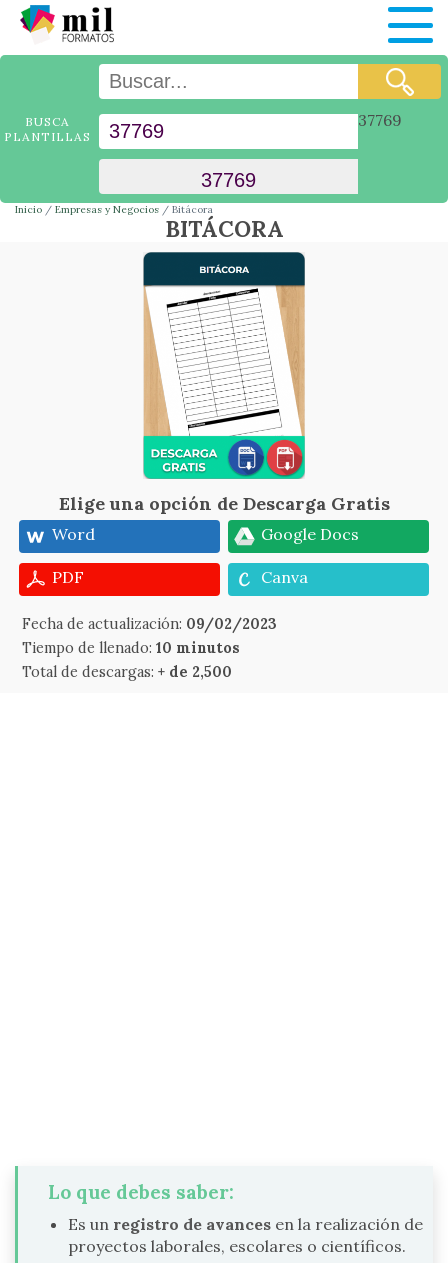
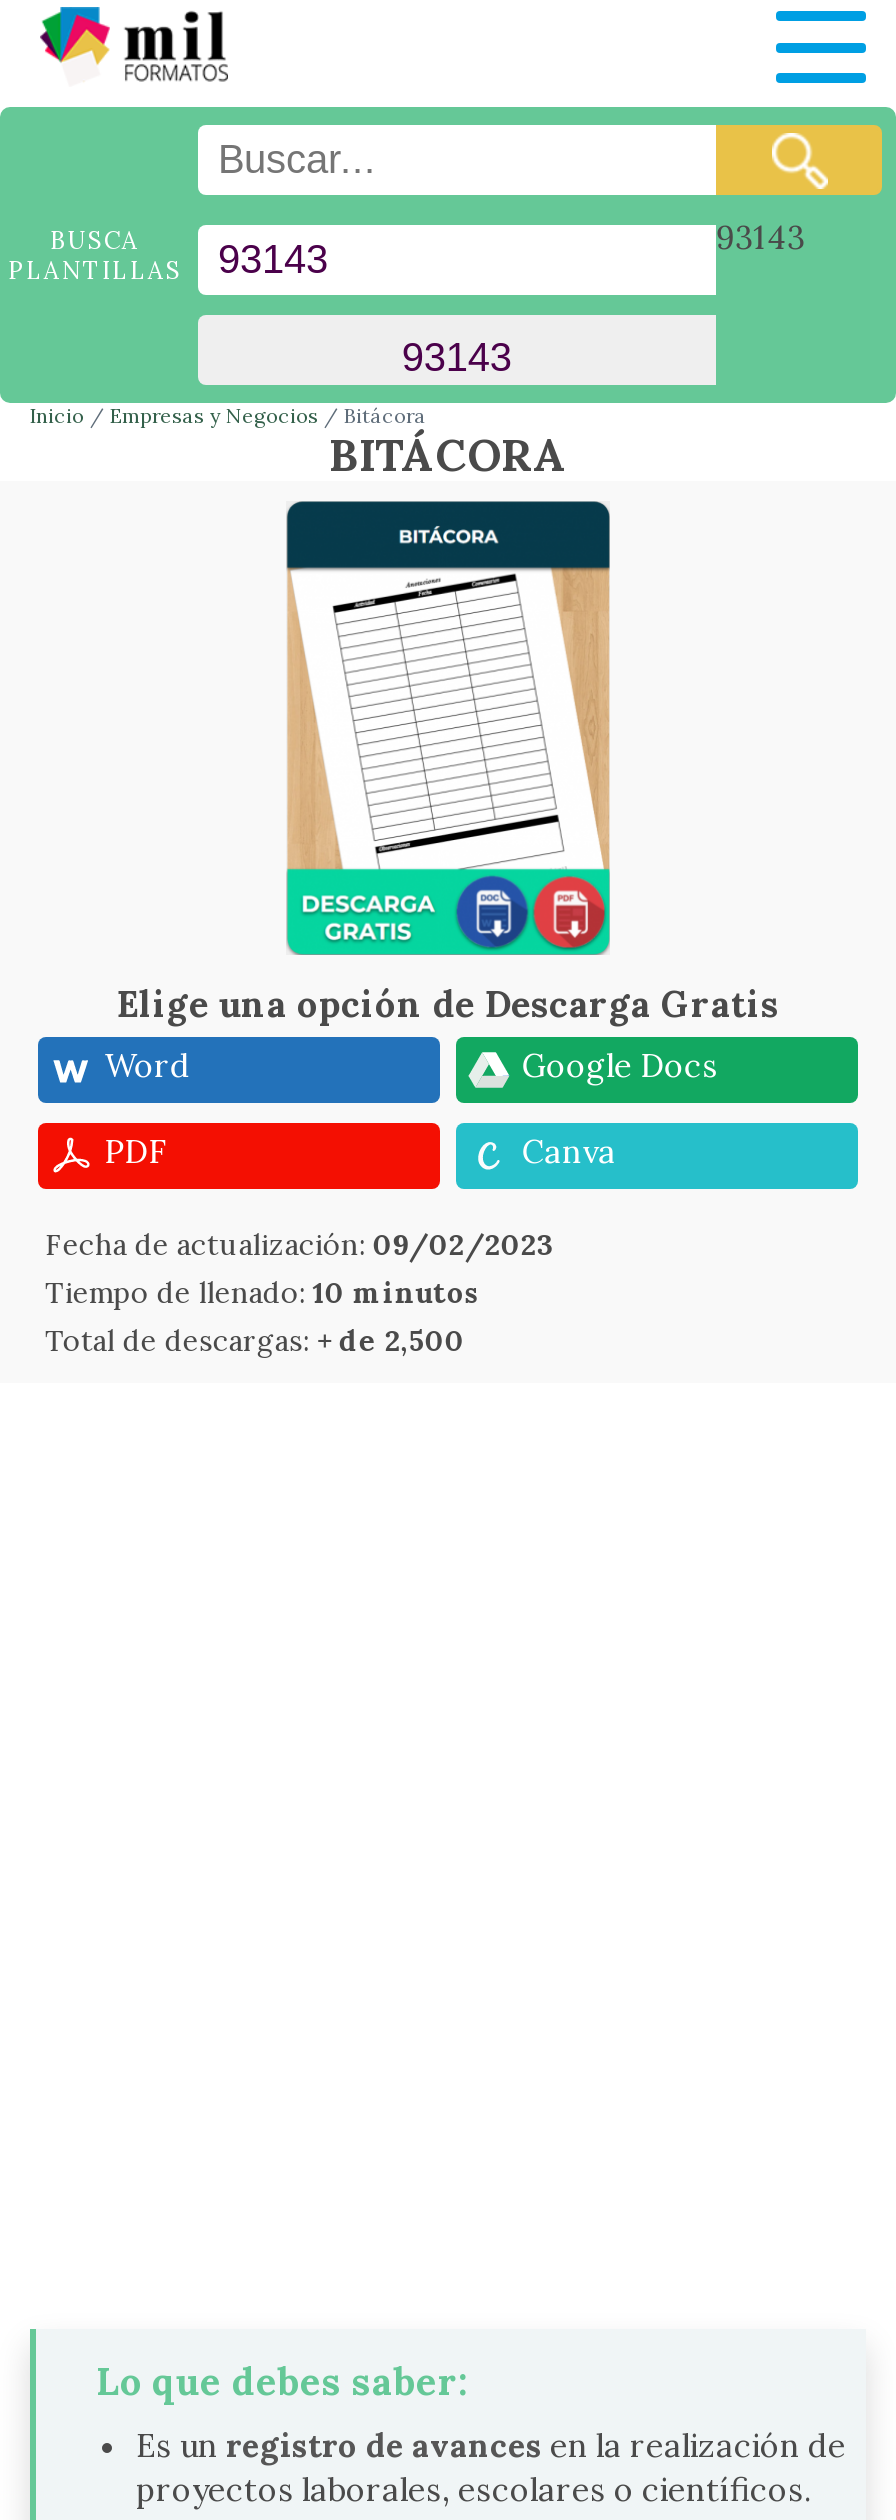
[358,110,402,130] 37769 -> [716,217,806,257] 93143

